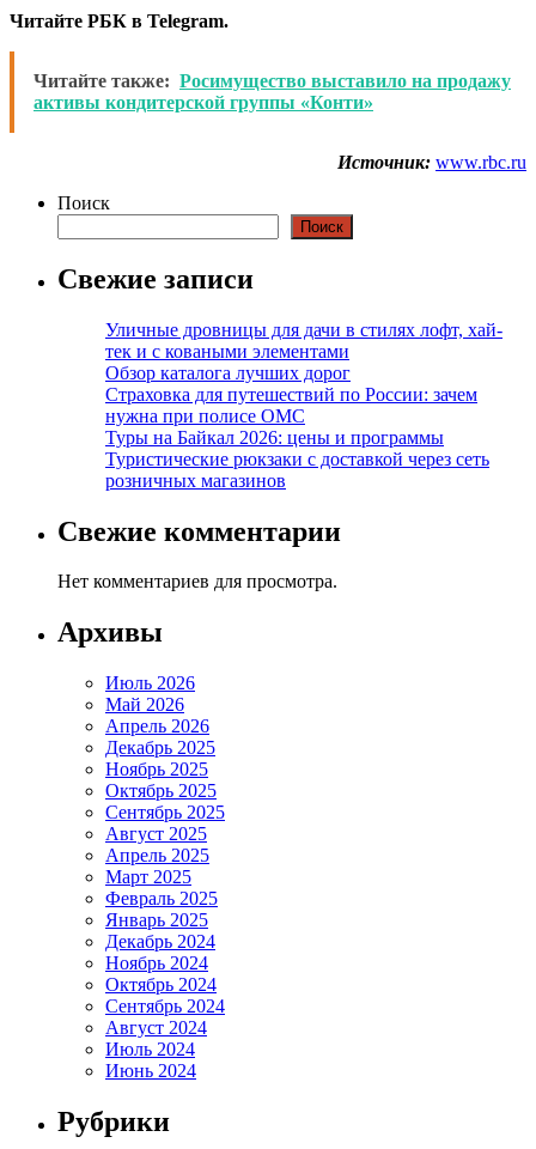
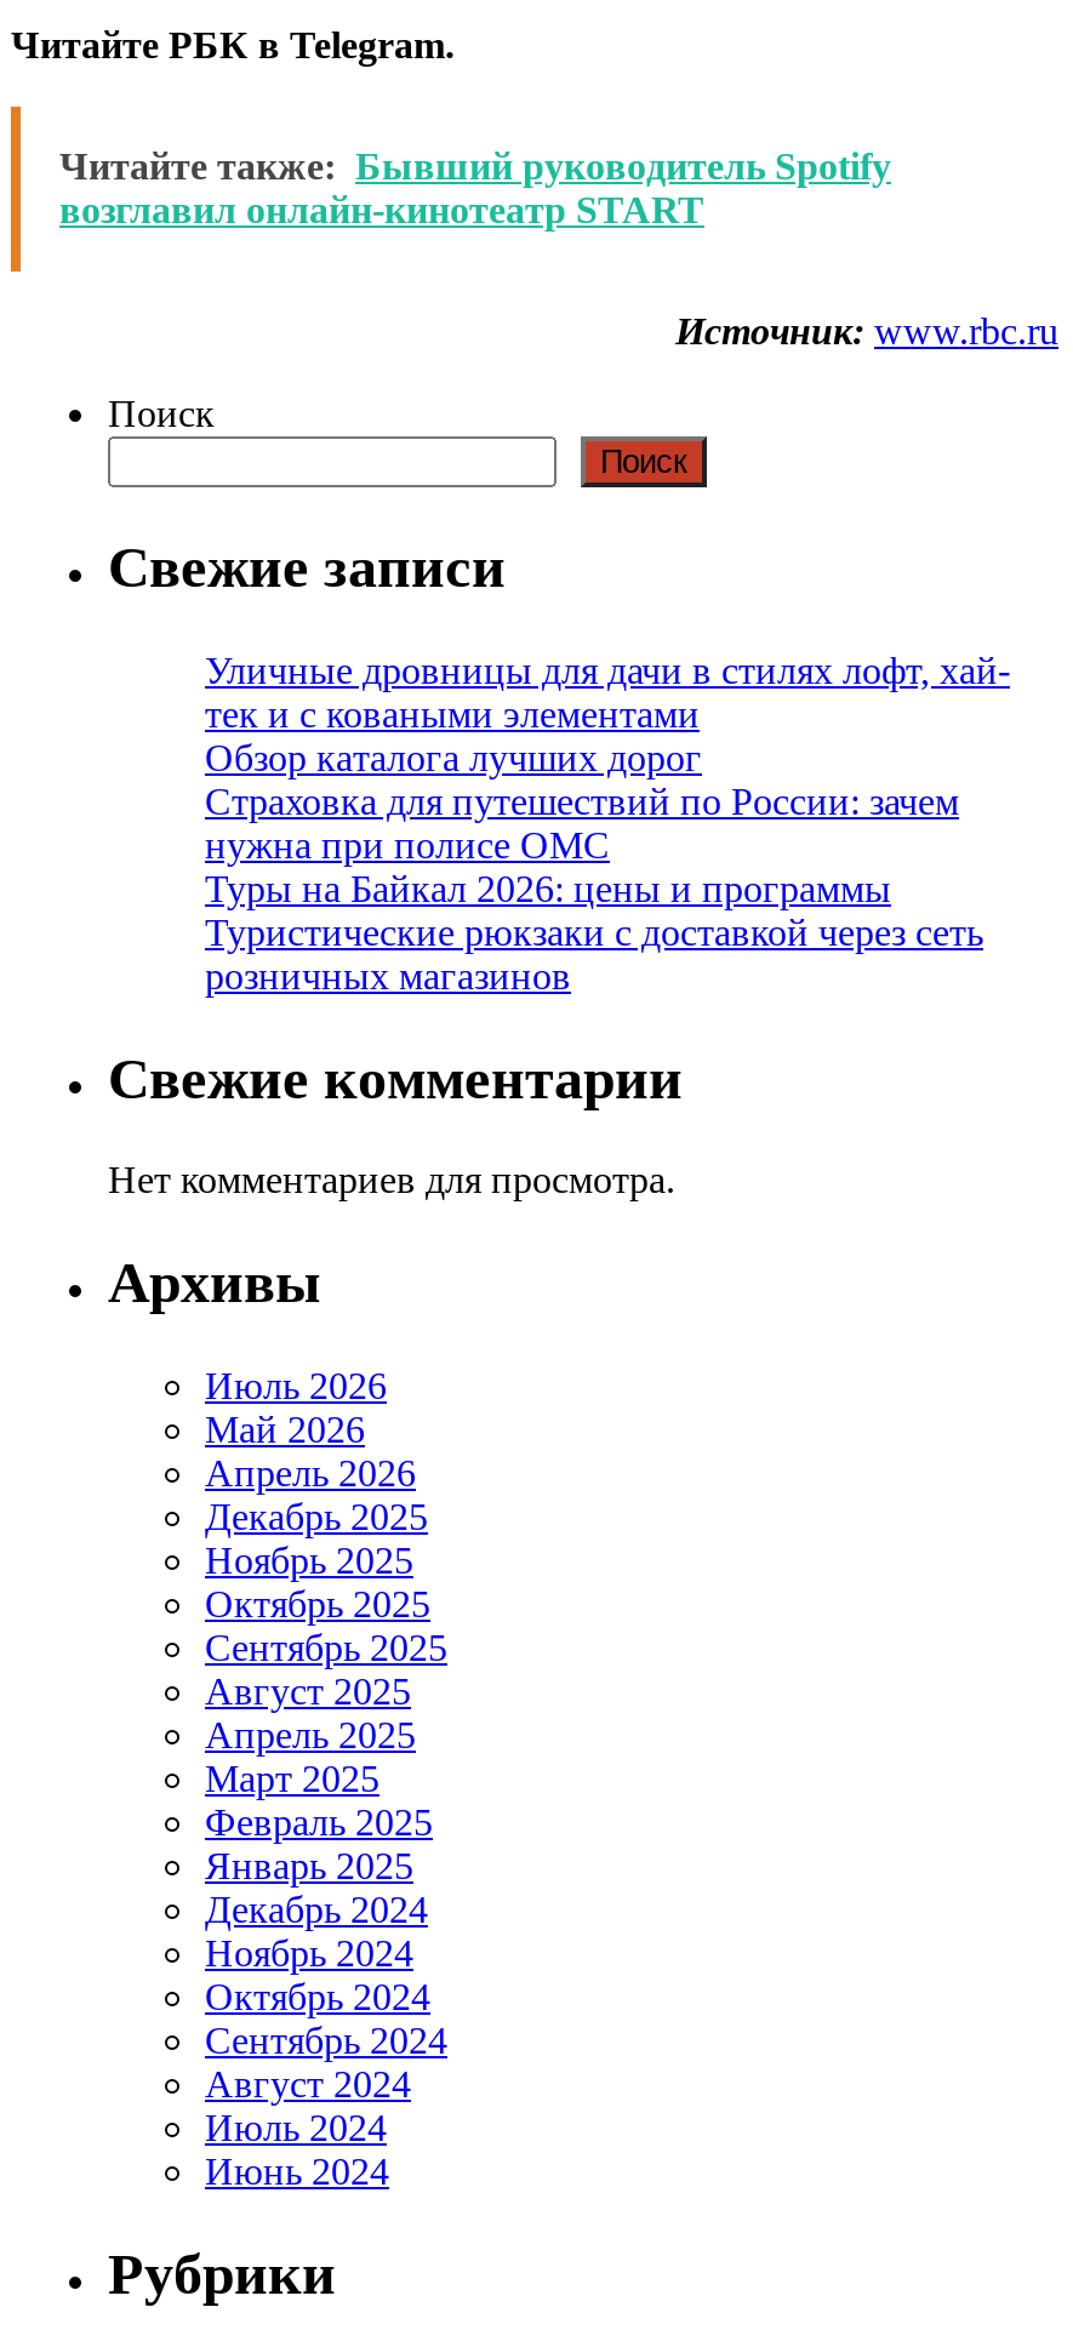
[33,70,511,112] Читайте также: Росимущество выставило на продажу | активы кондитерской группы «Конти» -> [59,145,891,230] Читайте также: Бывший руководитель Spotify | возглавил онлайн-кинотеатр START

